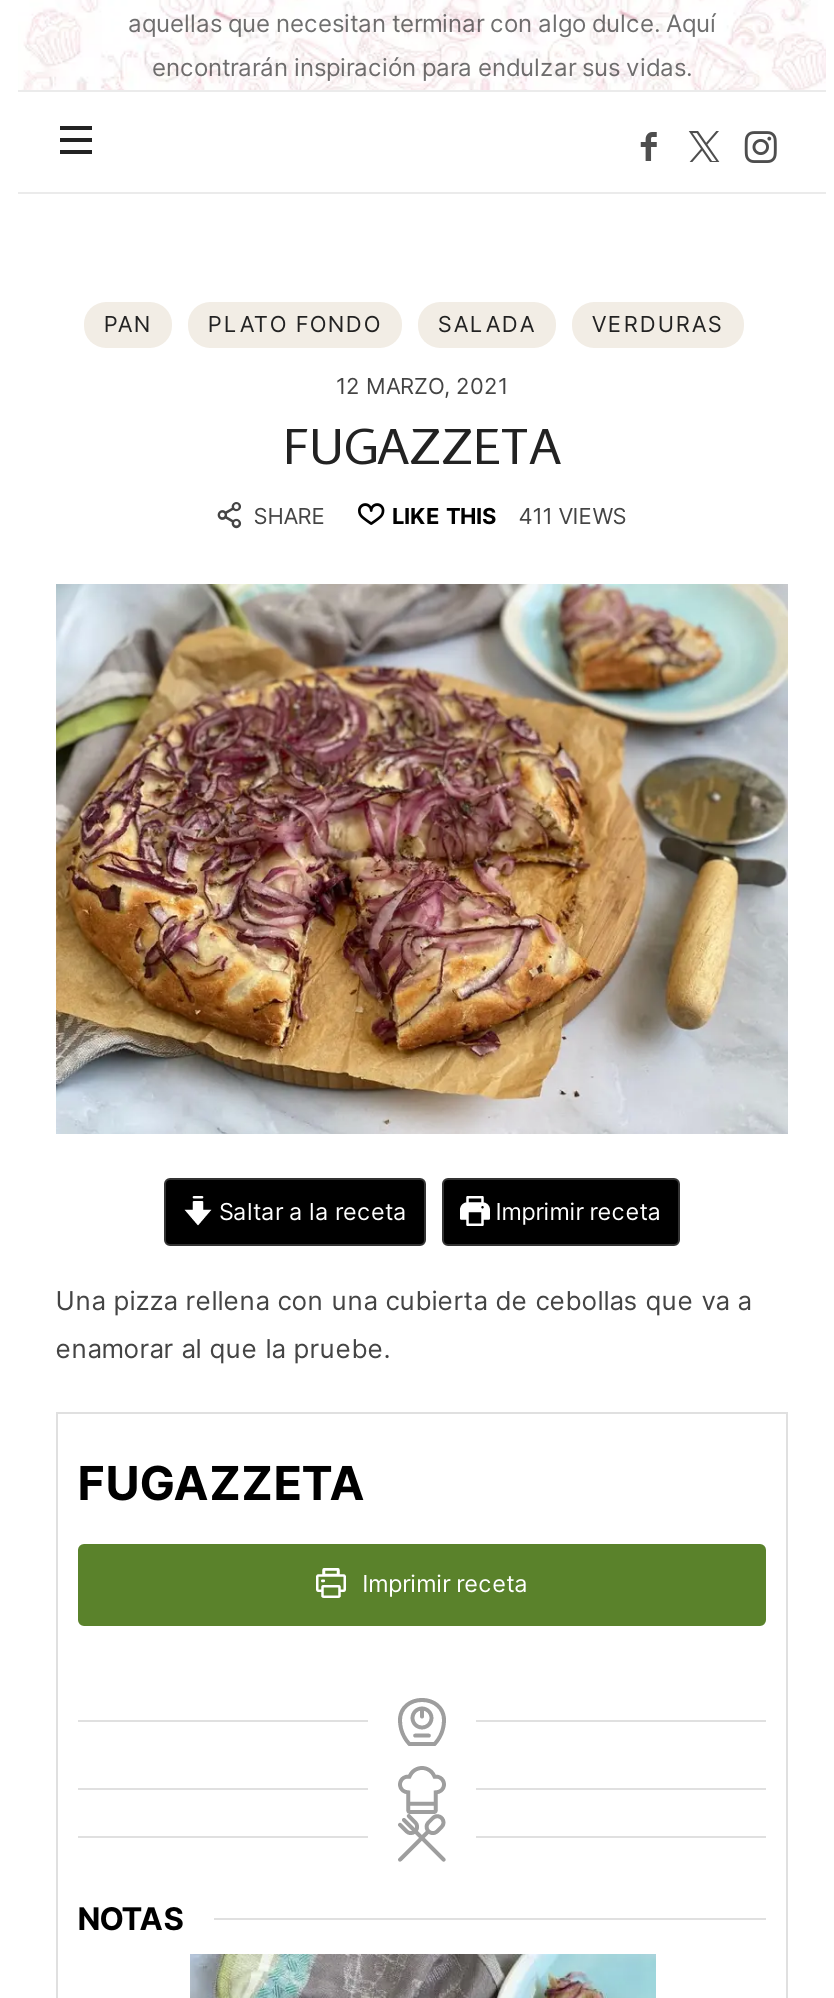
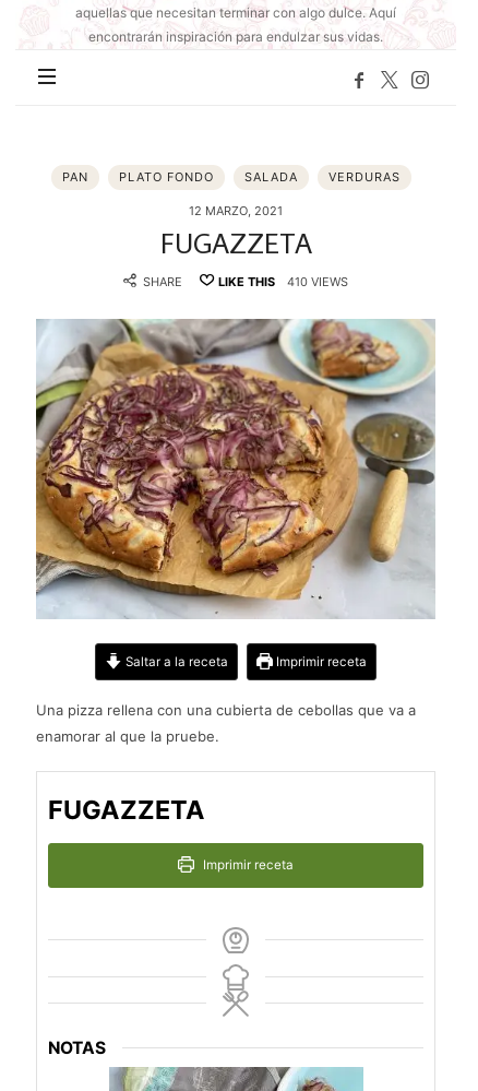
[392,503,626,531] LIKE THIS 411 VIEWS -> [218,275,348,290] LIKE THIS 410 VIEWS

